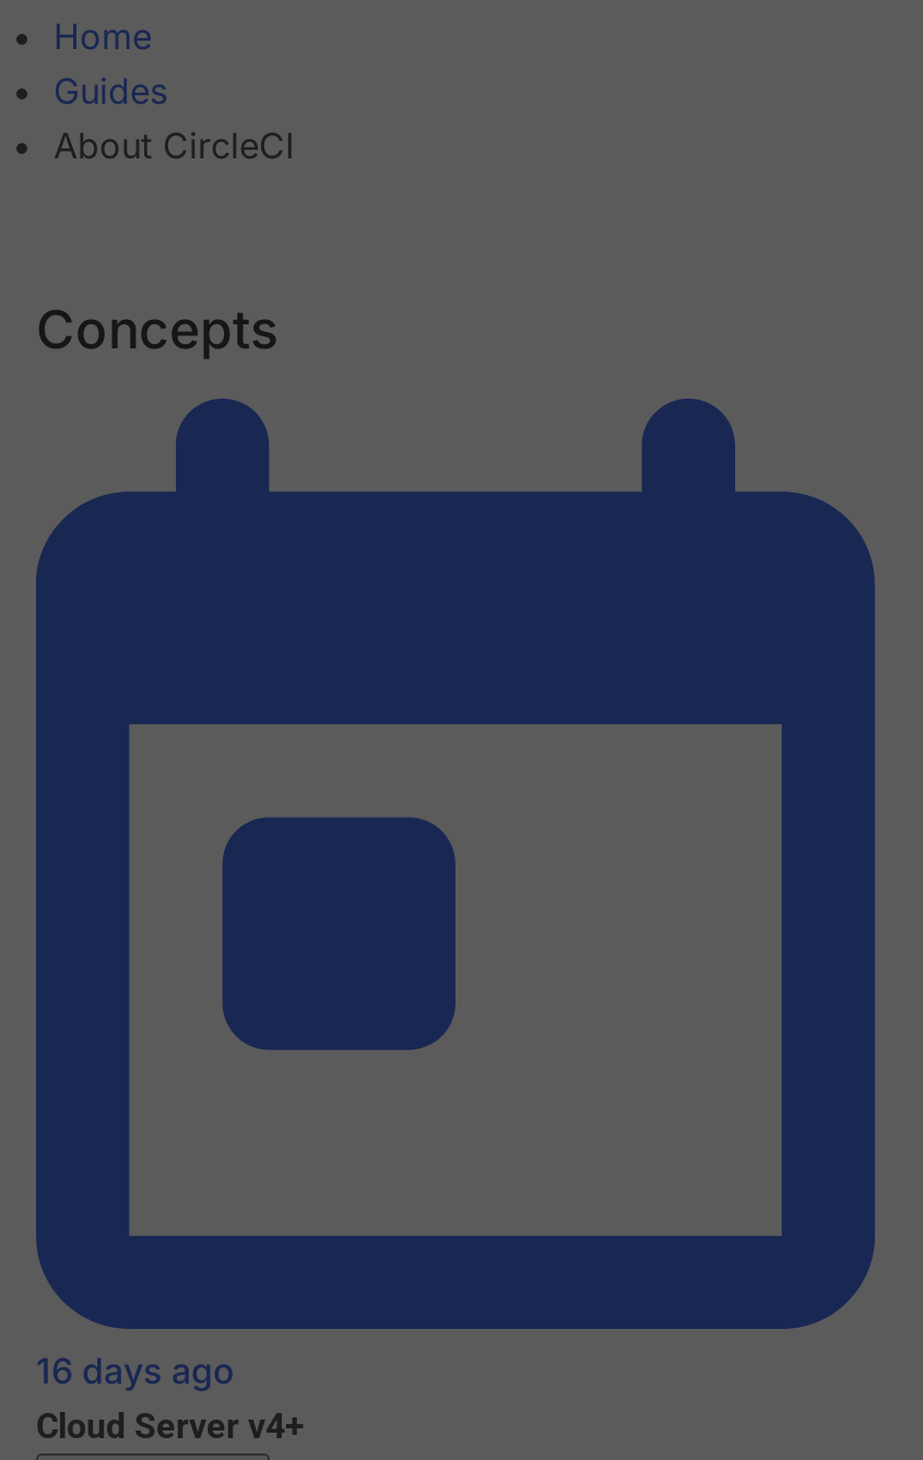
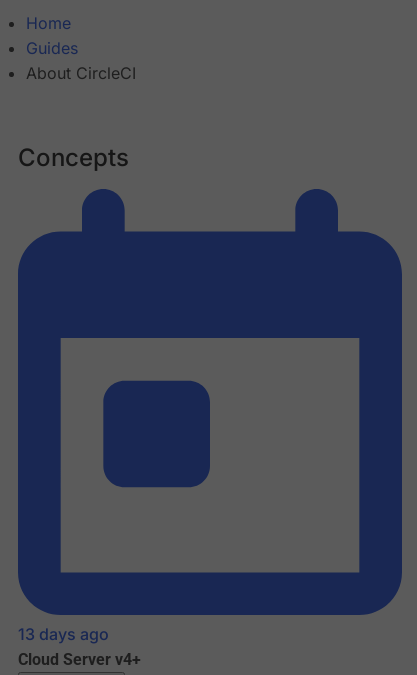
[36,1350,235,1393] 16 days ago -> [18,624,109,644] 13 days ago

